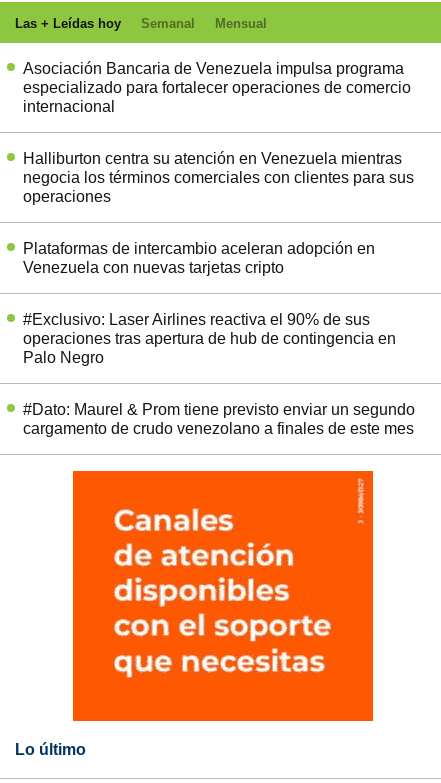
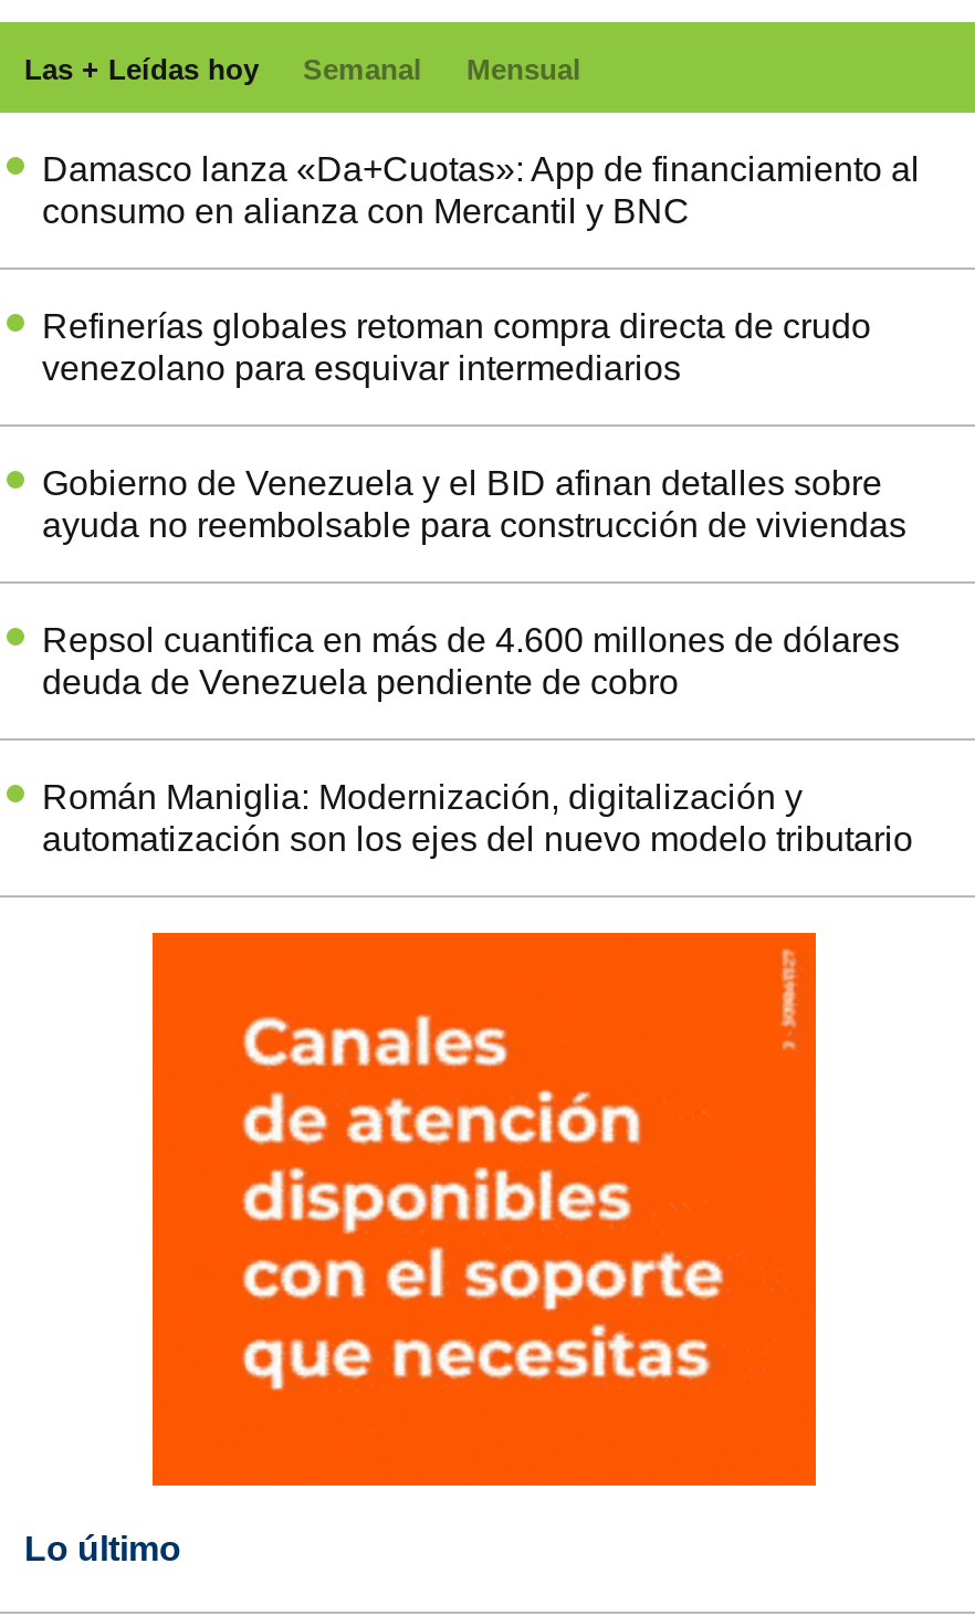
[23,60,411,115] Asociación Bancaria de Venezuela impulsa programa | especializado para fortalecer operaciones de comercio | internacional -> [42,151,920,231] Damasco lanza «Da+Cuotas»: App de financiamiento al | consumo en alianza con Mercantil y BNC
[23,150,414,205] Halliburton centra su atención en Venezuela mientras | negocia los términos comerciales con clientes para sus | operaciones -> [42,308,871,388] Refinerías globales retoman compra directa de crudo | venezolano para esquivar intermediarios
[23,240,375,276] Plataformas de intercambio aceleran adopción en | Venezuela con nuevas tarjetas cripto -> [42,465,906,544] Gobierno de Venezuela y el BID afinan detalles sobre | ayuda no reembolsable para construcción de viviendas
[23,311,396,366] #Exclusivo: Laser Airlines reactiva el 90% de sus | operaciones tras apertura de hub de contingencia en | Palo Negro -> [42,622,900,701] Repsol cuantifica en más de 4.600 millones de dólares | deuda de Venezuela pendiente de cobro
[23,401,415,437] #Dato: Maurel & Prom tiene previsto enviar un segundo | cargamento de crudo venezolano a finales de este mes -> [42,779,913,858] Román Maniglia: Modernización, digitalización y | automatización son los ejes del nuevo modelo tributario

